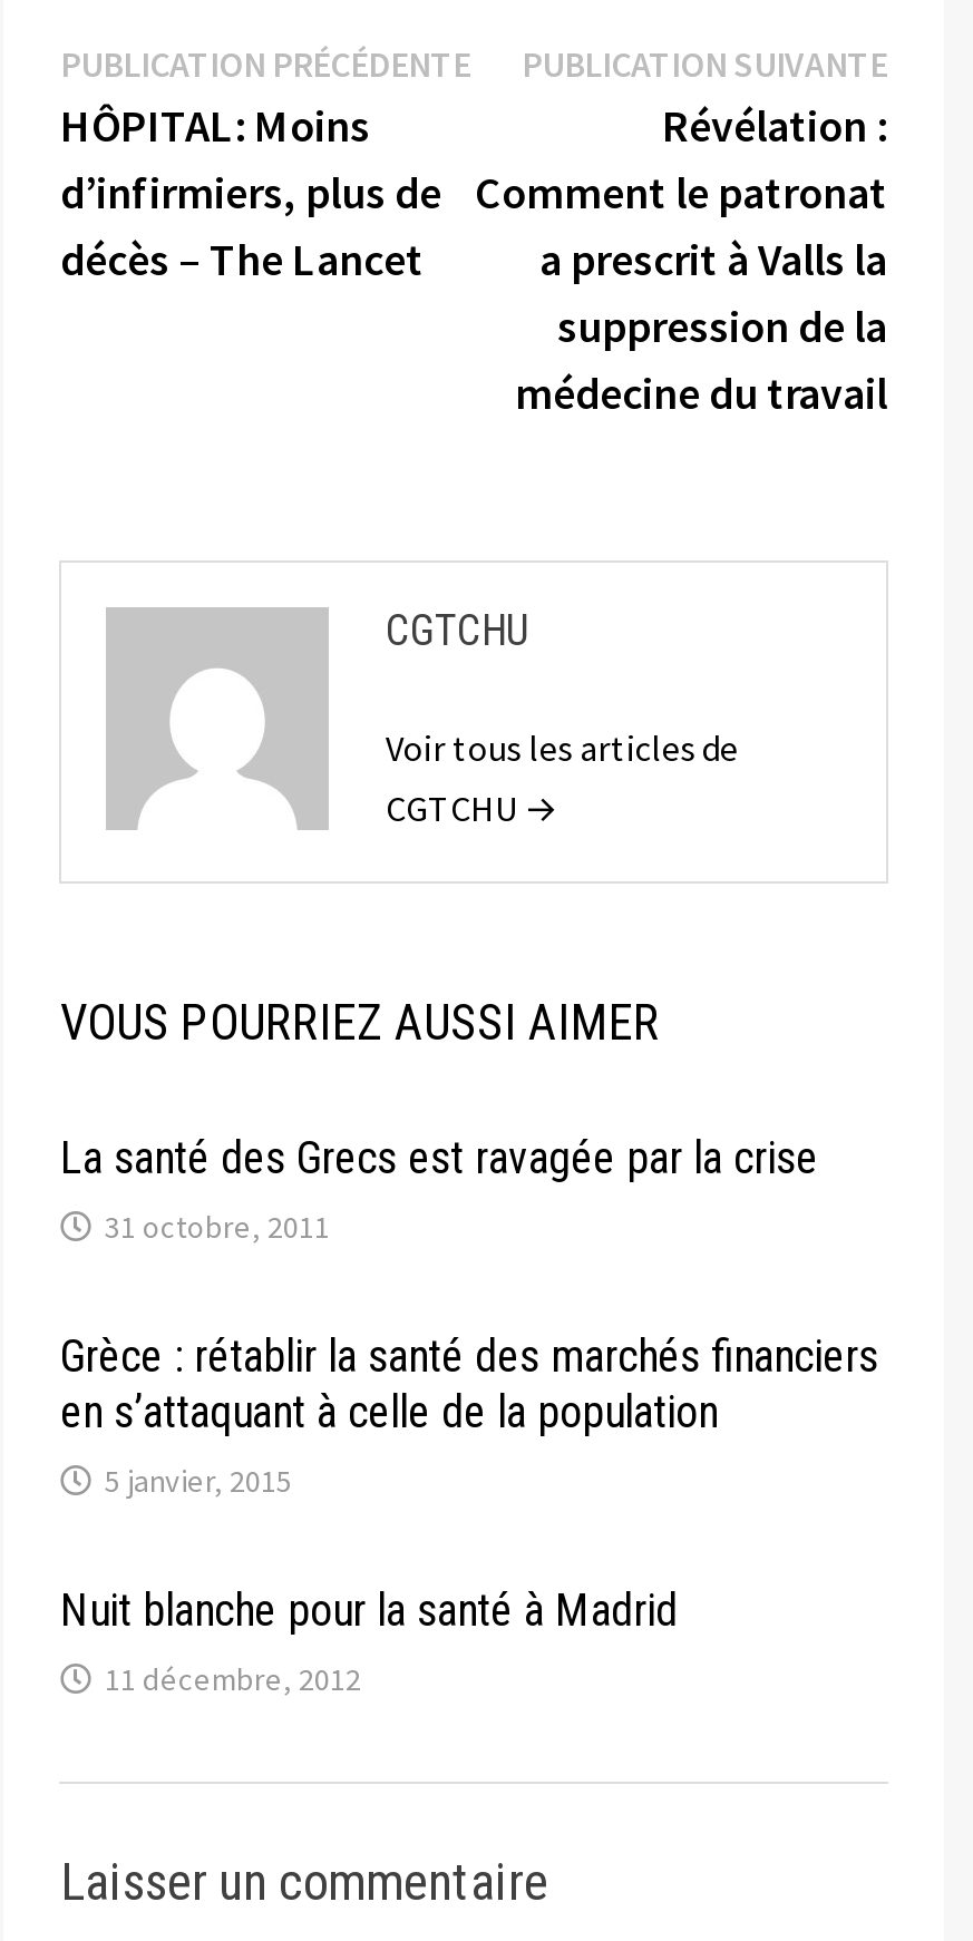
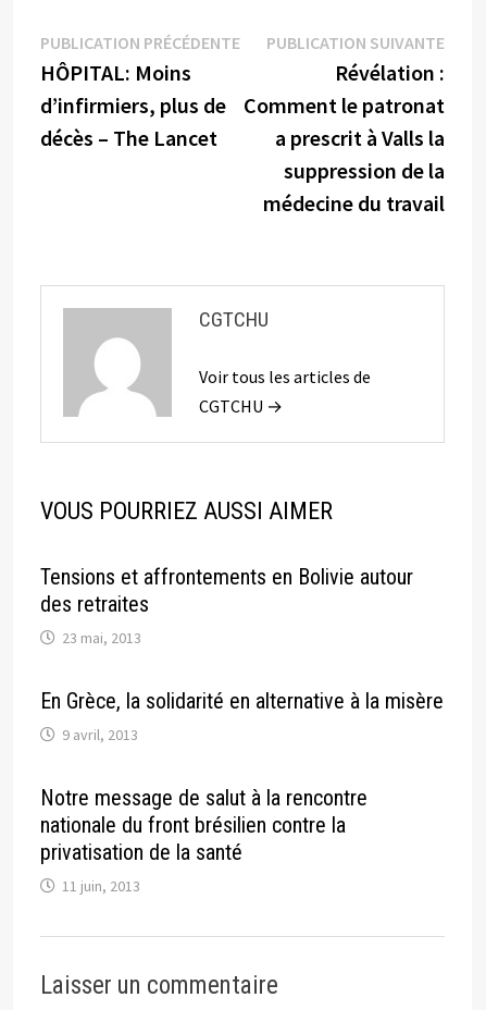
[60,1131,818,1247] La santé des Grecs est ravagée par la crise | 31 octobre, 2011 -> [41,564,414,648] Tensions et affrontements en Bolivie autour | des retraites | 23 mai, 2013
[60,1330,878,1501] Grèce : rétablir la santé des marchés financiers | en s’attaquant à celle de la population | 5 janvier, 2015 -> [41,688,444,745] En Grèce, la solidarité en alternative à la misère | 9 avril, 2013
[60,1584,677,1699] Nuit blanche pour la santé à Madrid | 11 décembre, 2012 -> [41,785,368,896] Notre message de salut à la rencontre | nationale du front brésilien contre la | privatisation de la santé | 11 juin, 2013

